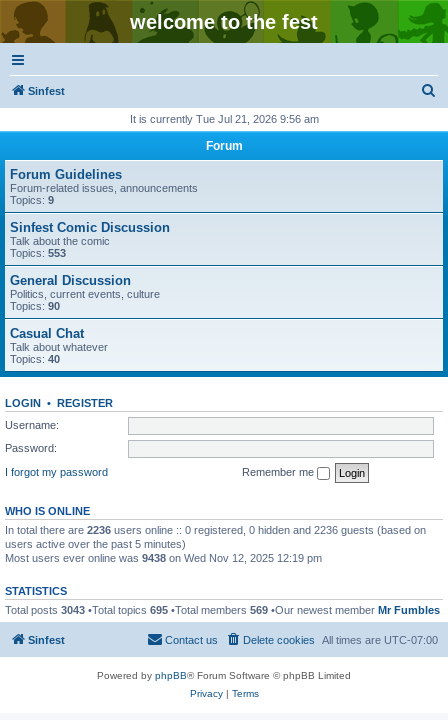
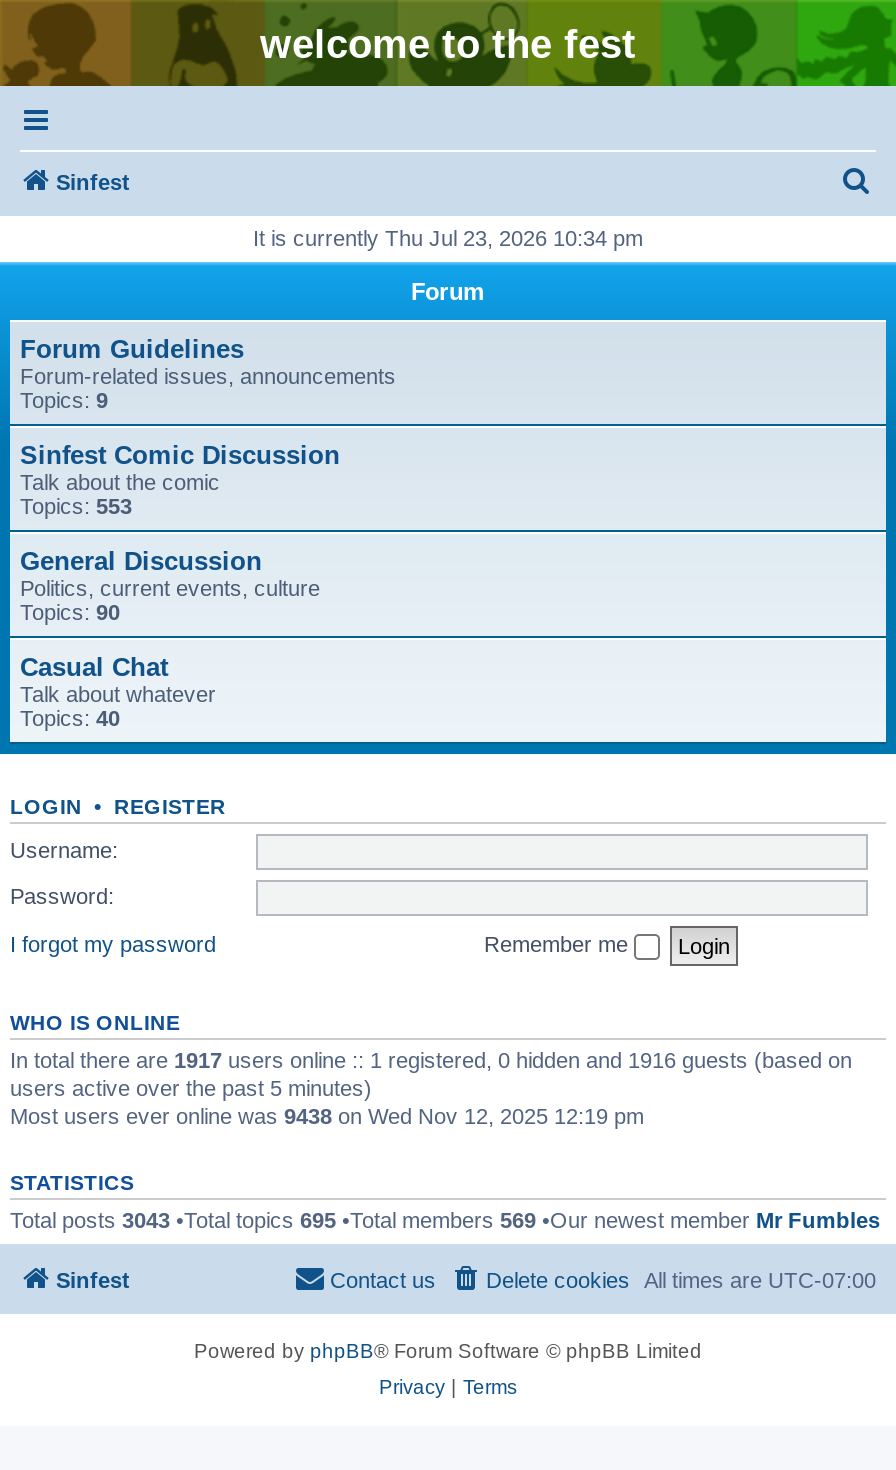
[129,113,318,125] It is currently Tue Jul 21, 2026 9:56 am -> [253,226,643,250] It is currently Thu Jul 23, 2026 10:34 pm
[5,523,426,535] In total there are 2236 users online :: 0 registered, 0 hidden and 2236 guests (based on -> [10,1047,852,1071] In total there are 1917 users online :: 1 registered, 0 hidden and 1916 guests (based on

